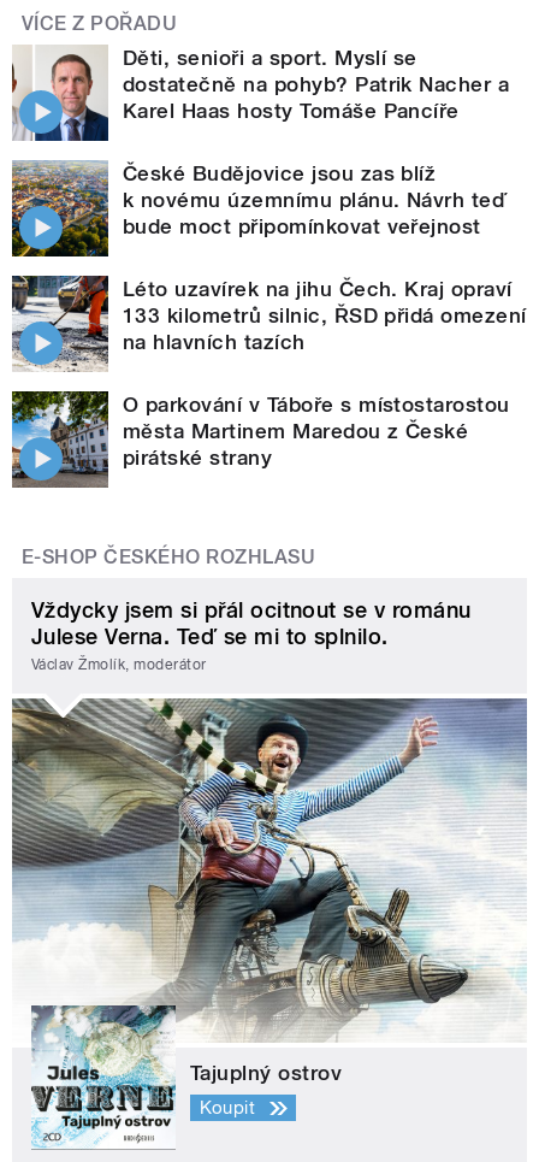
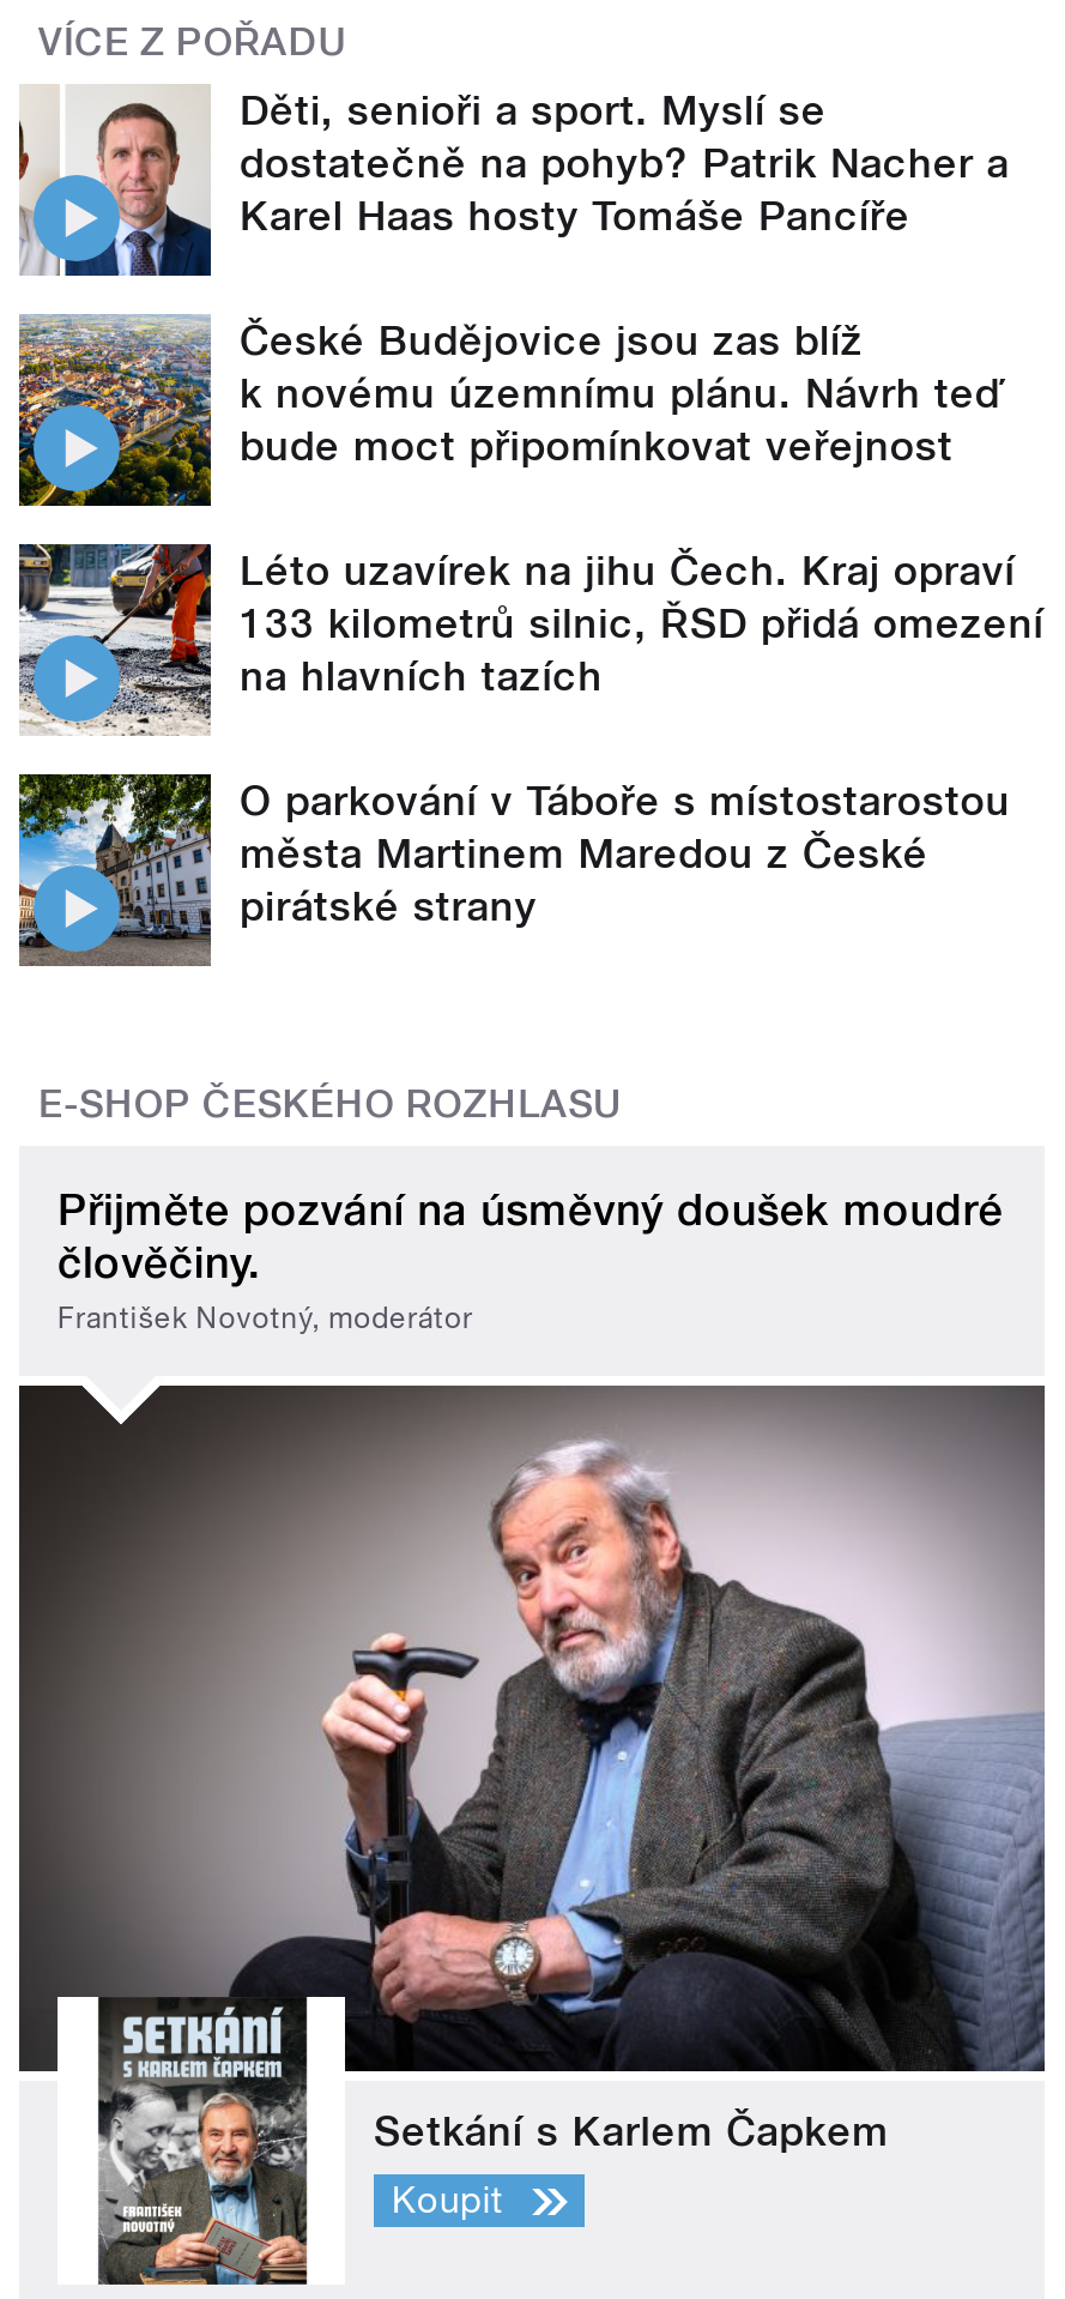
[31,597,471,673] Vždycky jsem si přál ocitnout se v románu | Julese Verna. Teď se mi to splnilo. | Václav Žmolík, moderátor -> [58,1184,1003,1336] Přijměte pozvání na úsměvný doušek moudré | člověčiny. | František Novotný, moderátor
[11,698,528,1150] [image] | Tajuplný ostrov -> [17,1383,1047,2287] [image] | Setkání s Karlem Čapkem

